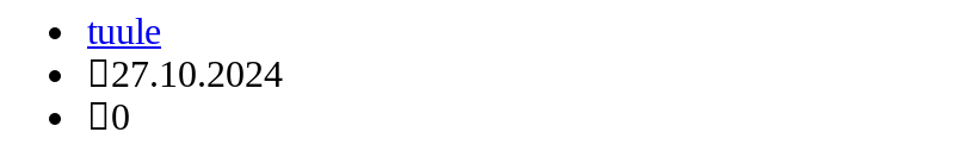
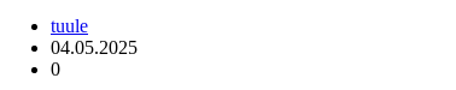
[111,54,283,94] 27.10.2024 -> [51,37,138,58] 04.05.2025

